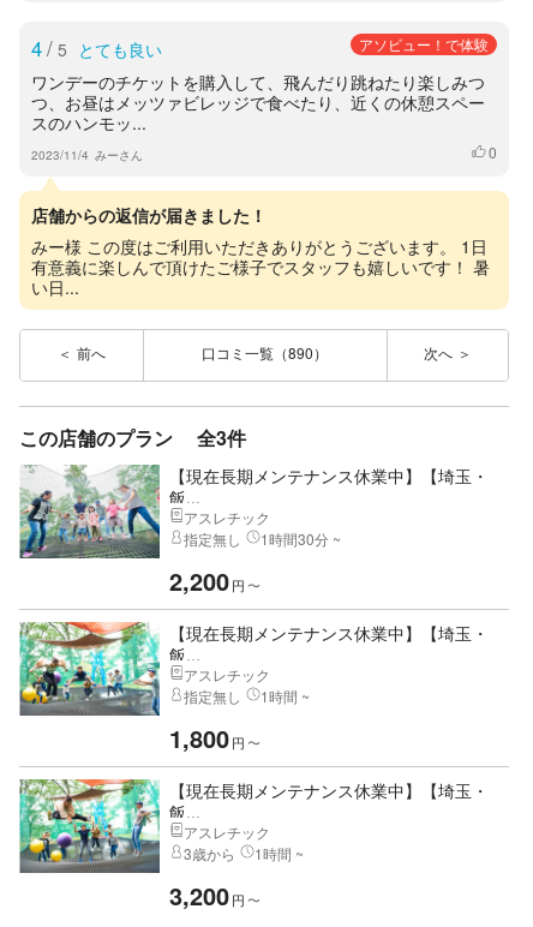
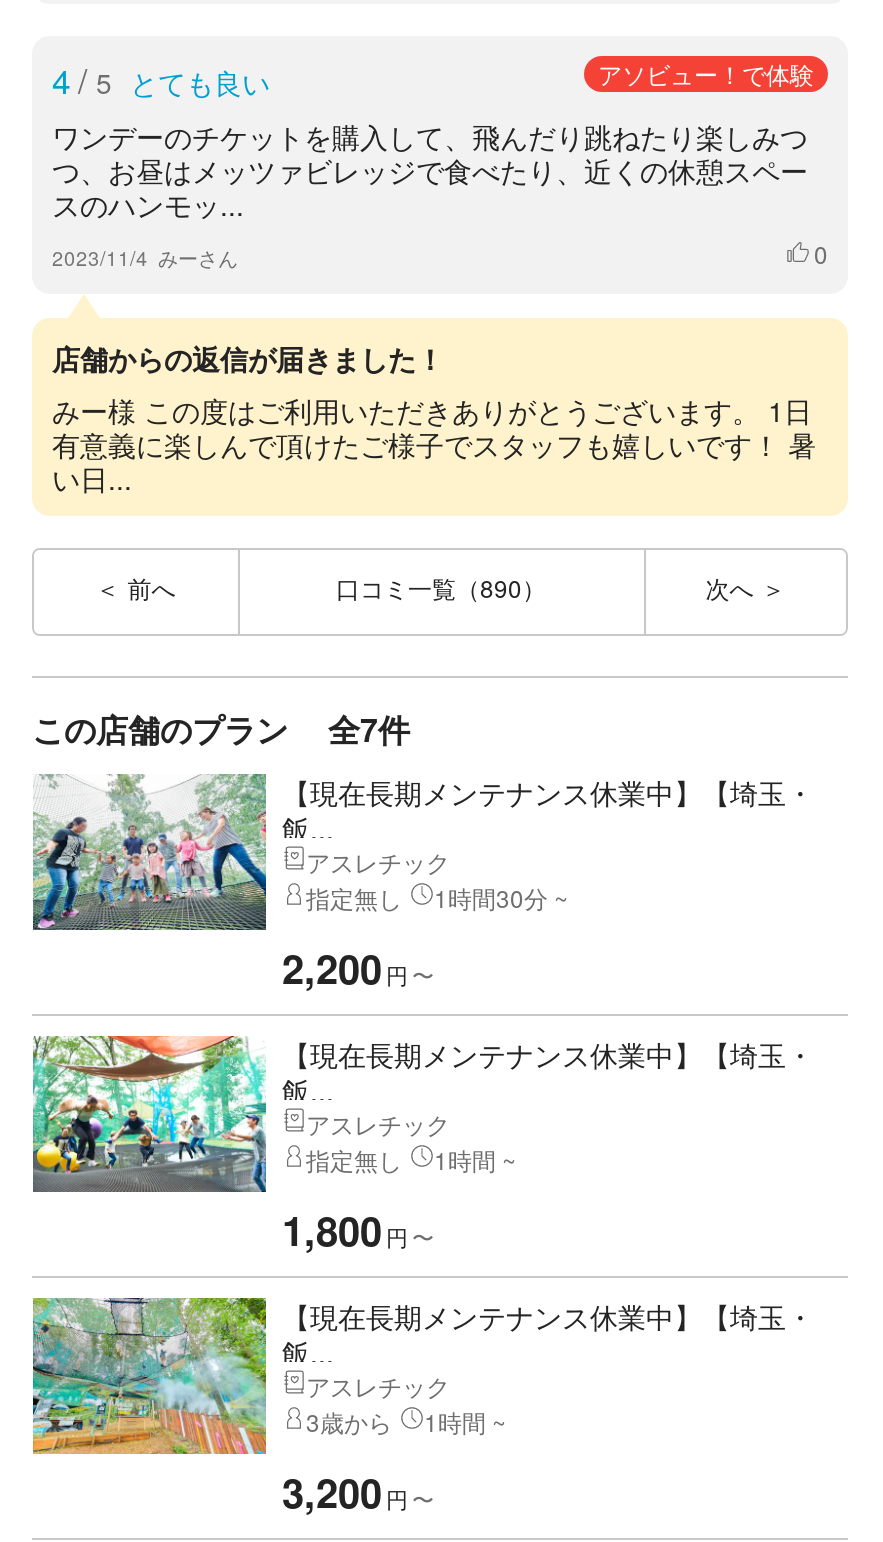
[19,424,246,451] この店舗のプラン 全3件 -> [32,706,410,752] この店舗のプラン 全7件
[18,778,161,874] [image] -> [30,1296,268,1456] [image]

